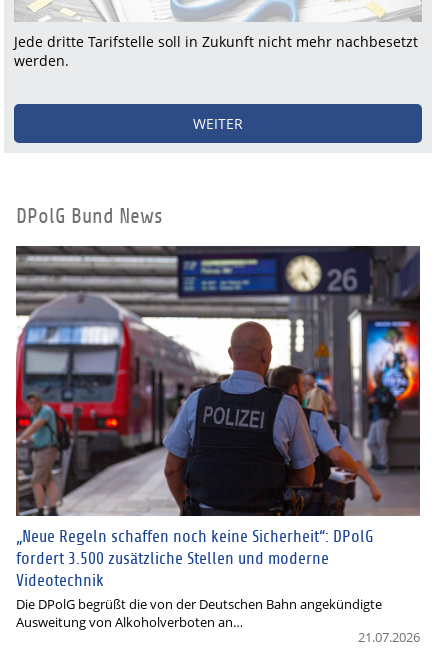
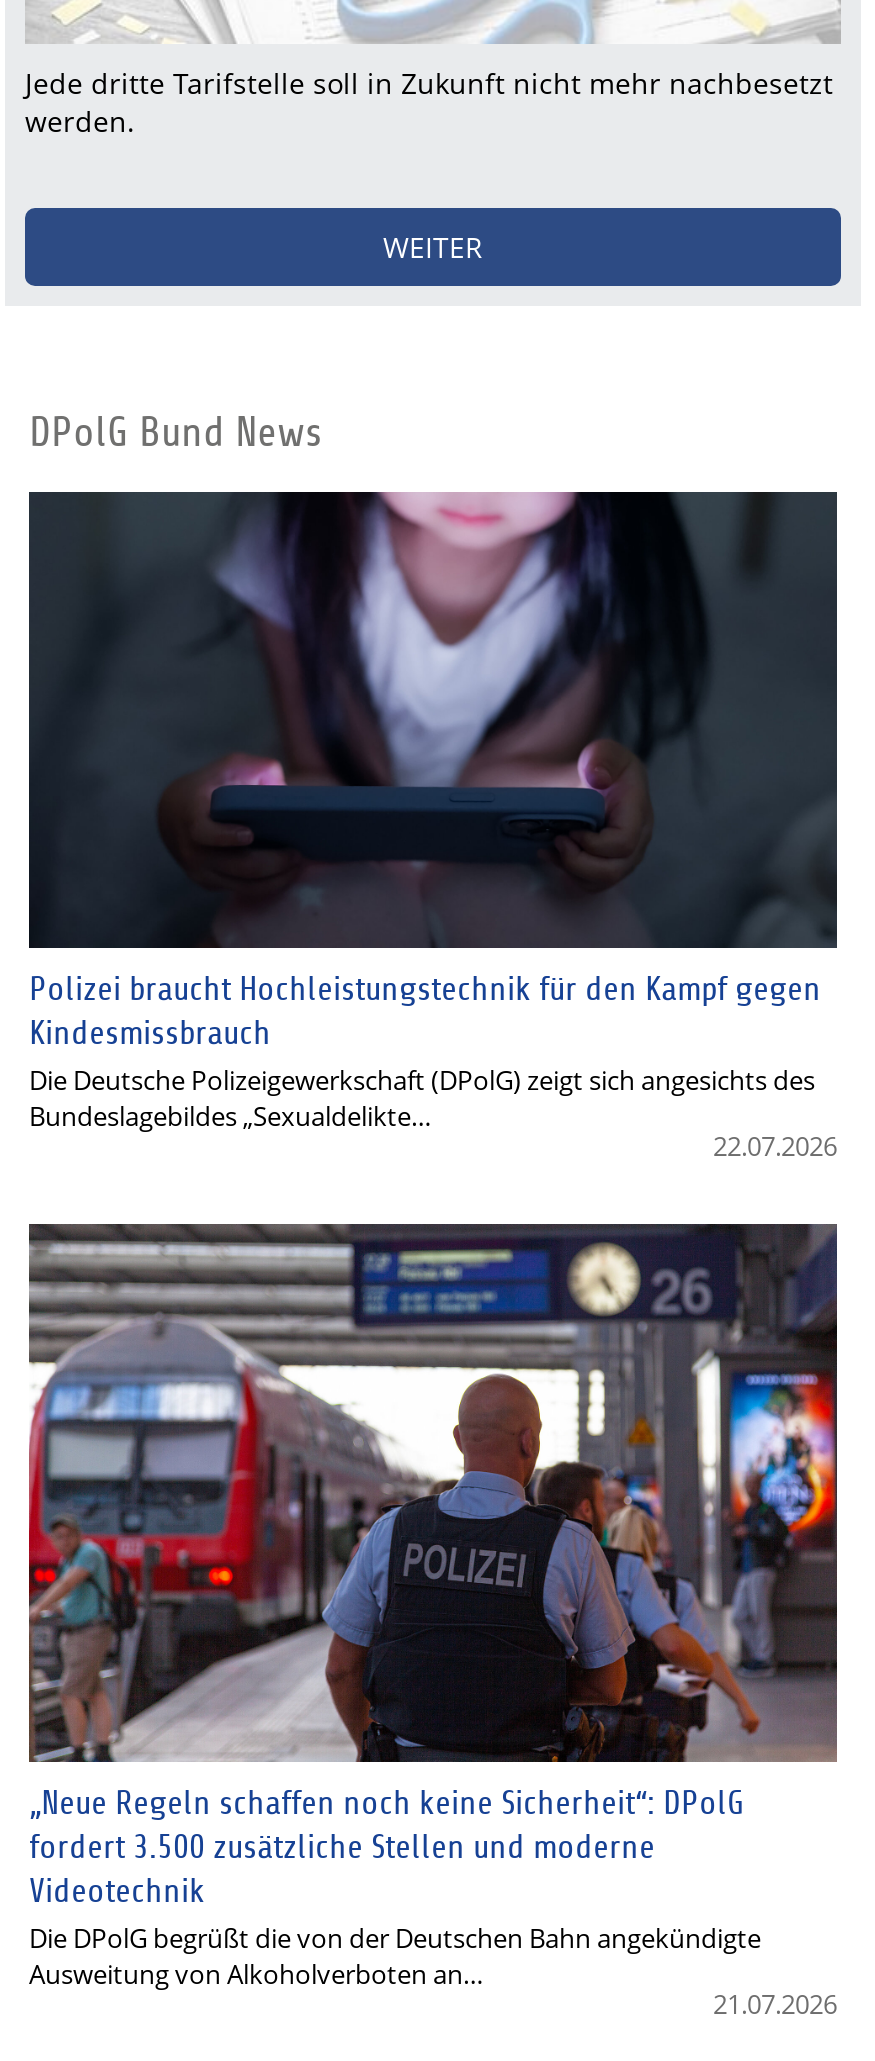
none -> [27,490,837,1163] [image] | Polizei braucht Hochleistungstechnik für den Kampf gegen | Kindesmissbrauch | Die Deutsche Polizeigewerkschaft (DPolG) zeigt sich angesichts des | Bundeslagebildes „Sexualdelikte… | 22.07.2026

